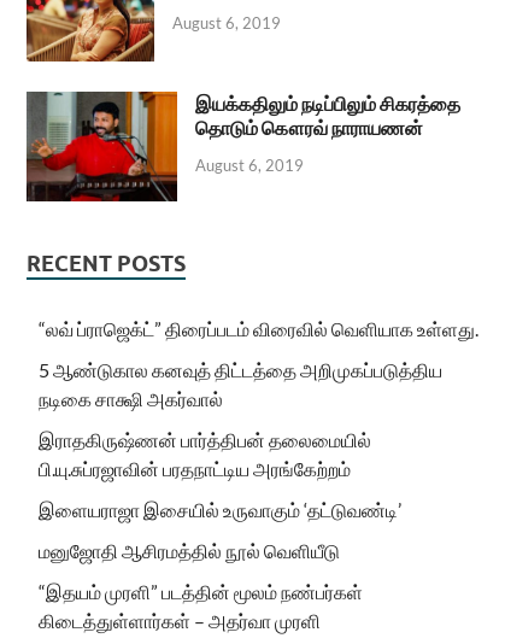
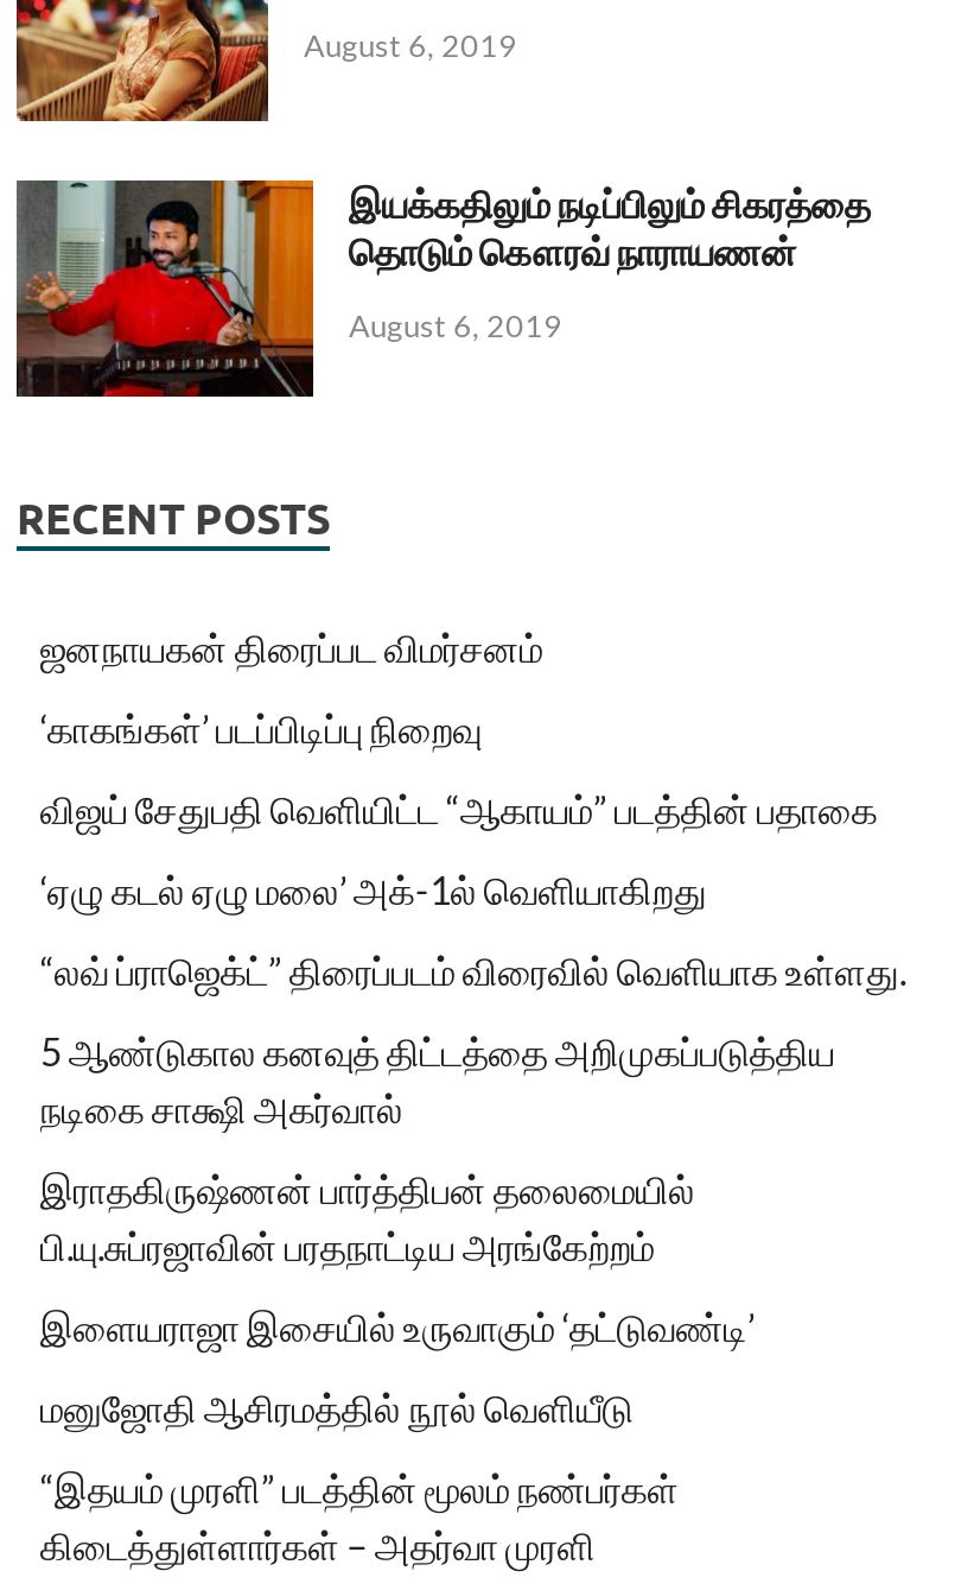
none -> [40,625,878,913] ஜனநாயகன் திரைப்பட விமர்சனம் | ‘காகங்கள்’ படப்பிடிப்பு நிறைவு | விஜய் சேதுபதி வெளியிட்ட “ஆகாயம்” படத்தின் பதாகை | ‘ஏழு கடல் ஏழு மலை’ அக்-1ல் வெளியாகிறது

